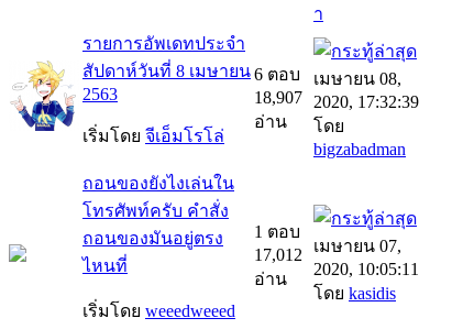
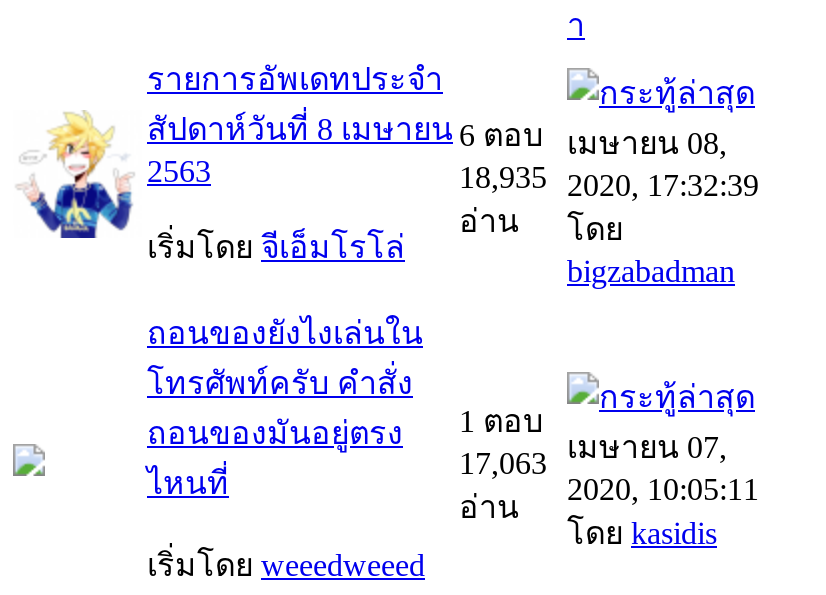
[254,87,419,111] 18,907 2020, 17:32:39 -> [459,159,759,201] 18,935 2020, 17:32:39
[254,236,401,264] 17,012 เมษายน 07, -> [459,429,727,479] 17,063 เมษายน 07,

